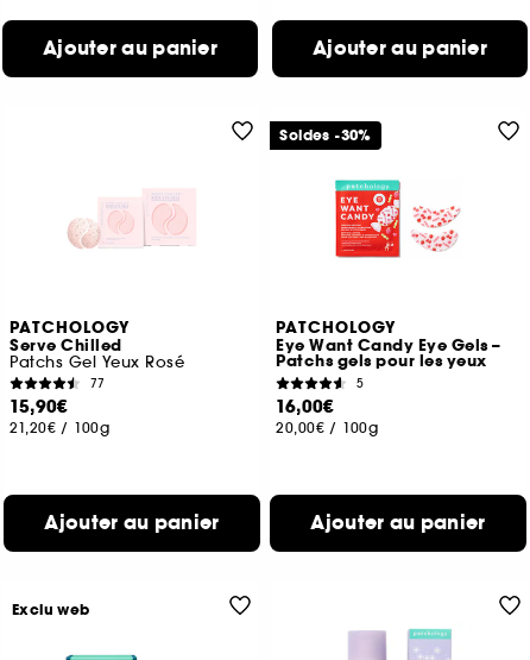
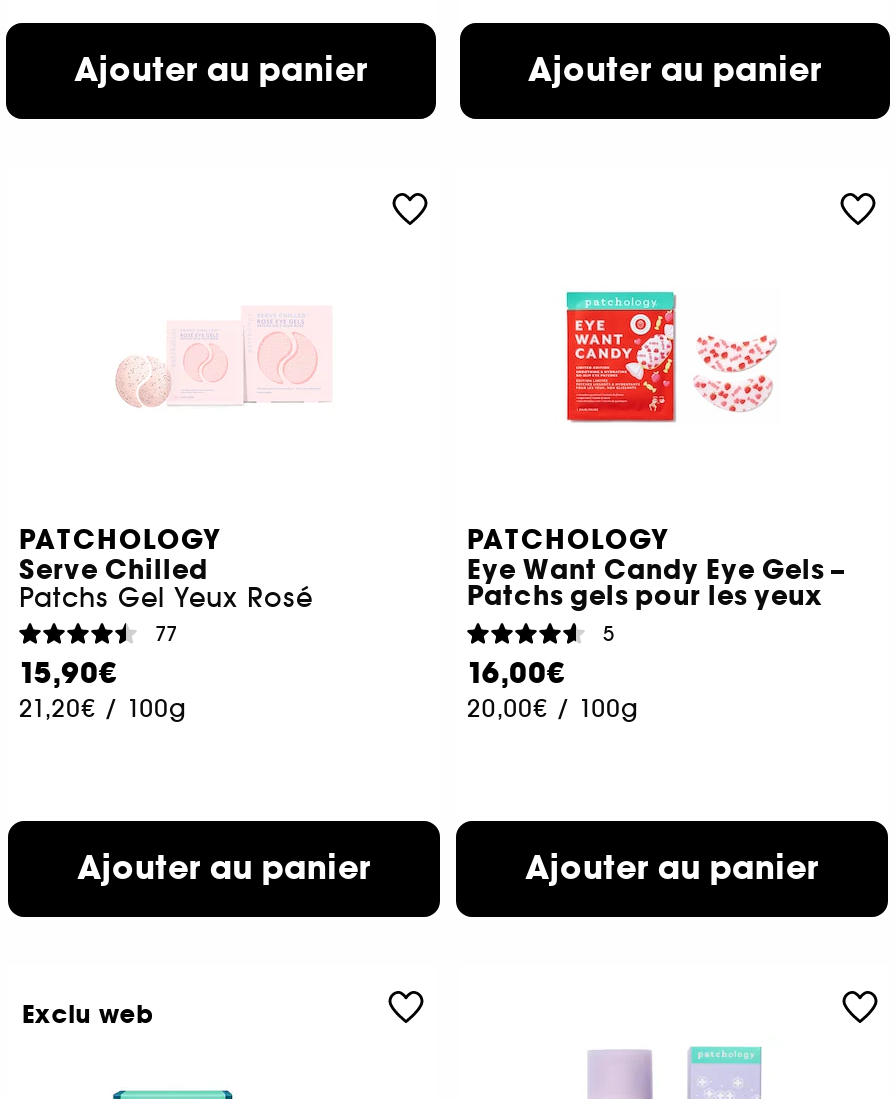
[280,127,372,146] Soldes -30% -> none

